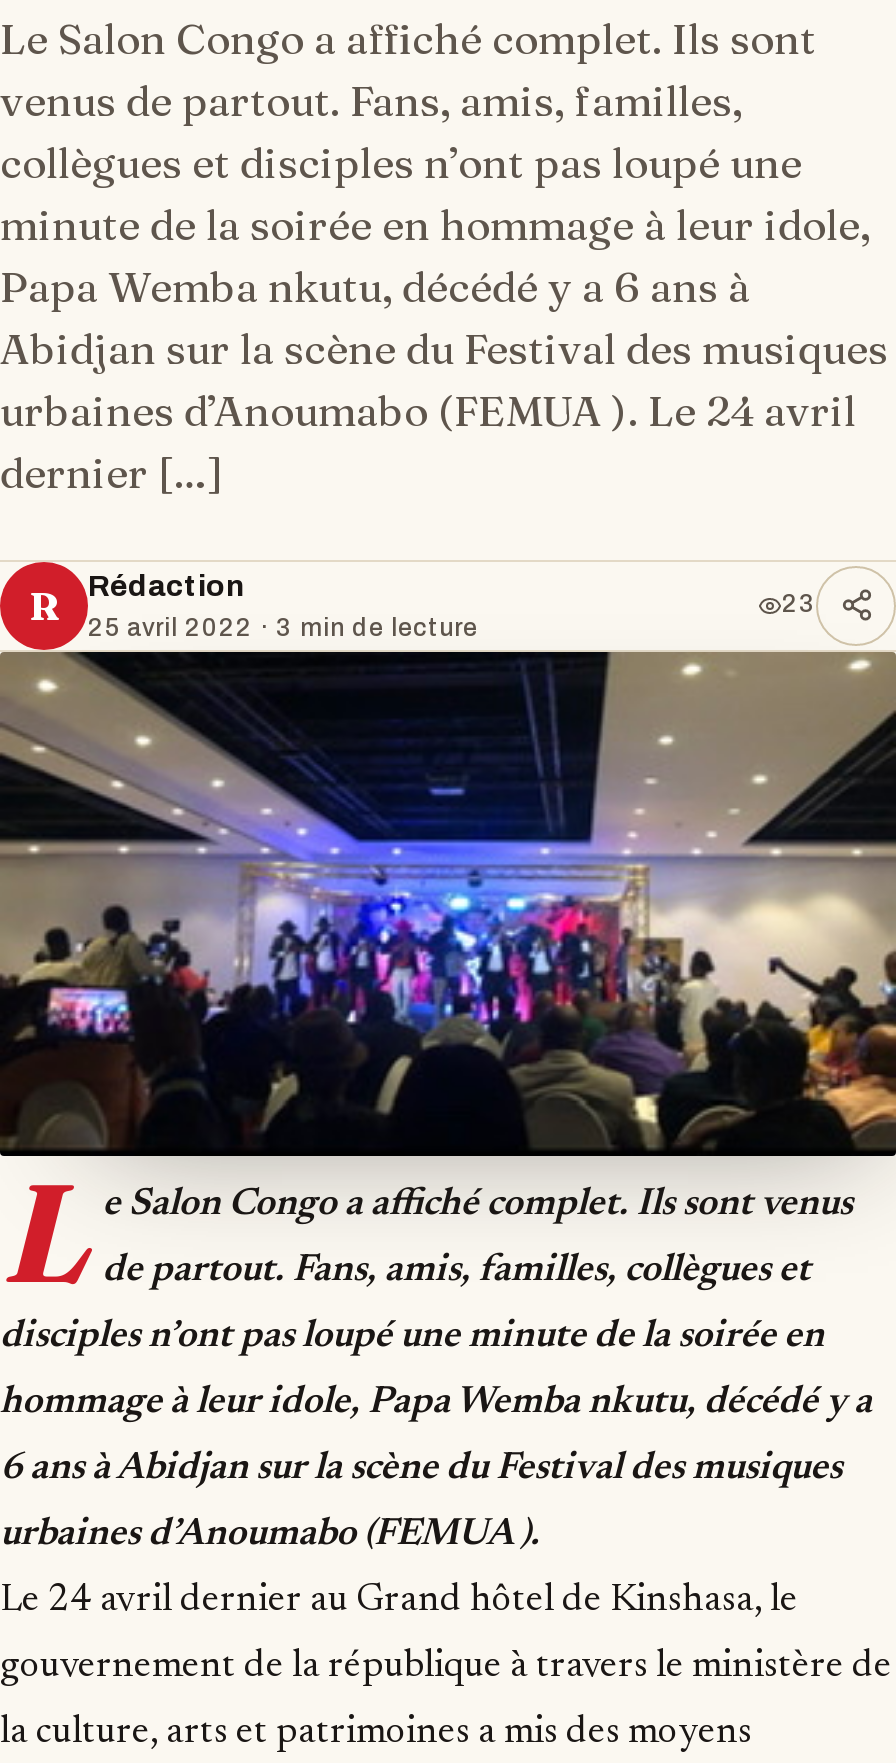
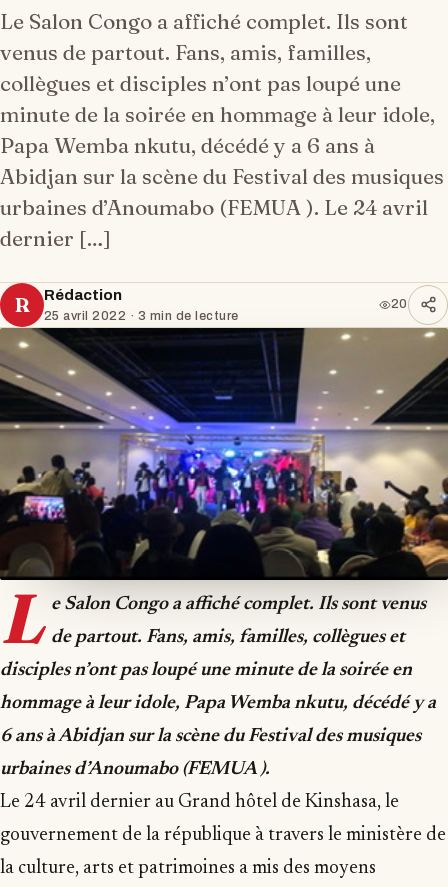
[782,591,816,619] 23 -> [391,297,408,311] 20

